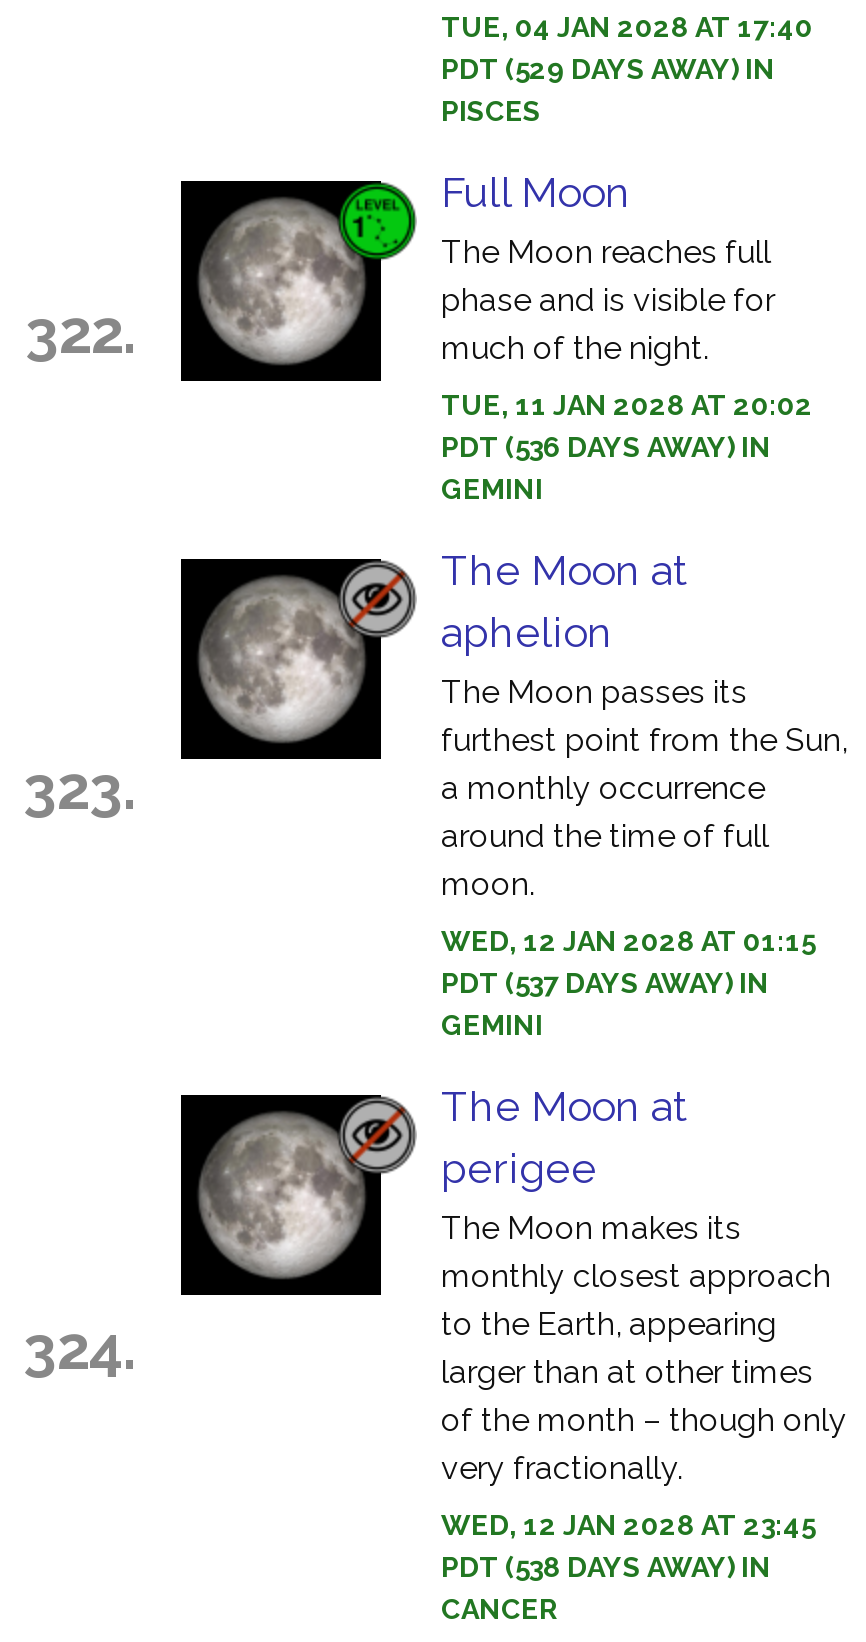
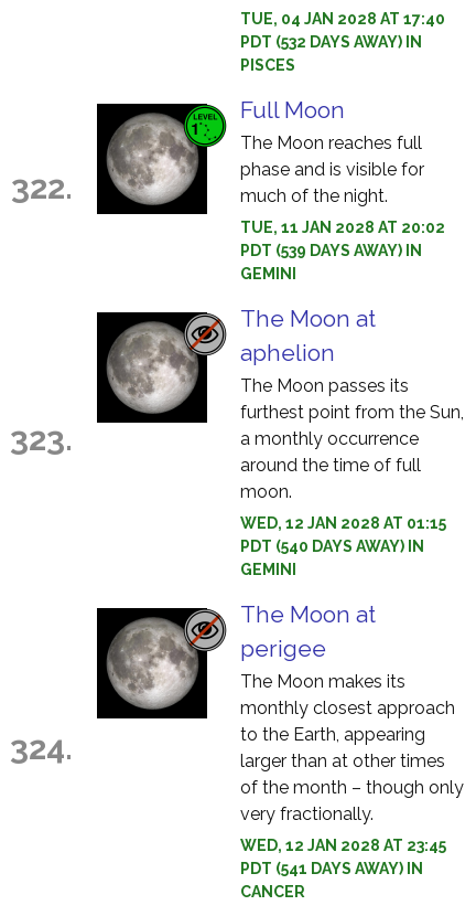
[441,53,775,85] PDT (529 DAYS AWAY) IN -> [240,33,422,51] PDT (532 DAYS AWAY) IN
[441,431,771,463] PDT (536 DAYS AWAY) IN -> [240,242,422,259] PDT (539 DAYS AWAY) IN
[441,967,769,999] PDT (537 DAYS AWAY) IN -> [240,537,424,555] PDT (540 DAYS AWAY) IN
[441,1551,771,1583] PDT (538 DAYS AWAY) IN -> [240,860,423,877] PDT (541 DAYS AWAY) IN

